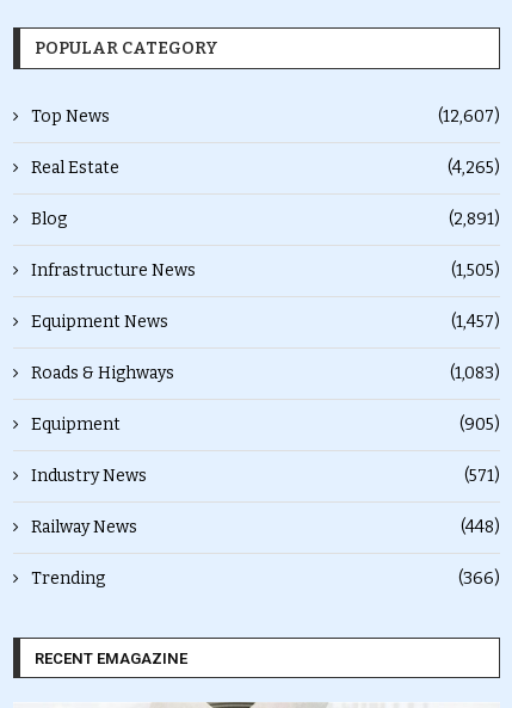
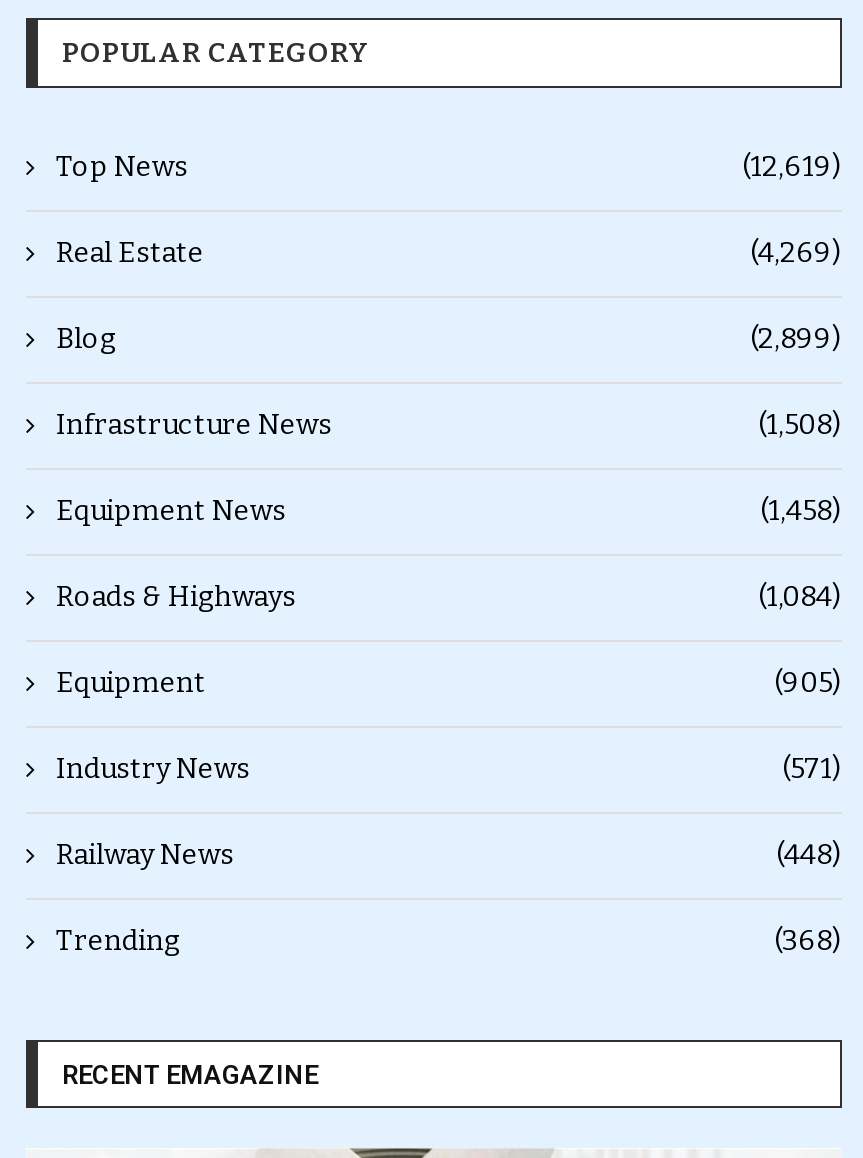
[438,106,500,126] (12,607) -> [742,149,842,183] (12,619)
[448,157,500,178] (4,265) -> [750,235,842,269] (4,269)
[449,209,500,229] (2,891) -> [750,321,842,355] (2,899)
[451,260,500,280] (1,505) -> [758,407,842,441] (1,508)
[451,311,500,332] (1,457) -> [760,493,842,527] (1,458)
[450,363,500,383] (1,083) -> [758,579,842,613] (1,084)
[458,568,500,588] (366) -> [774,923,842,957] (368)

